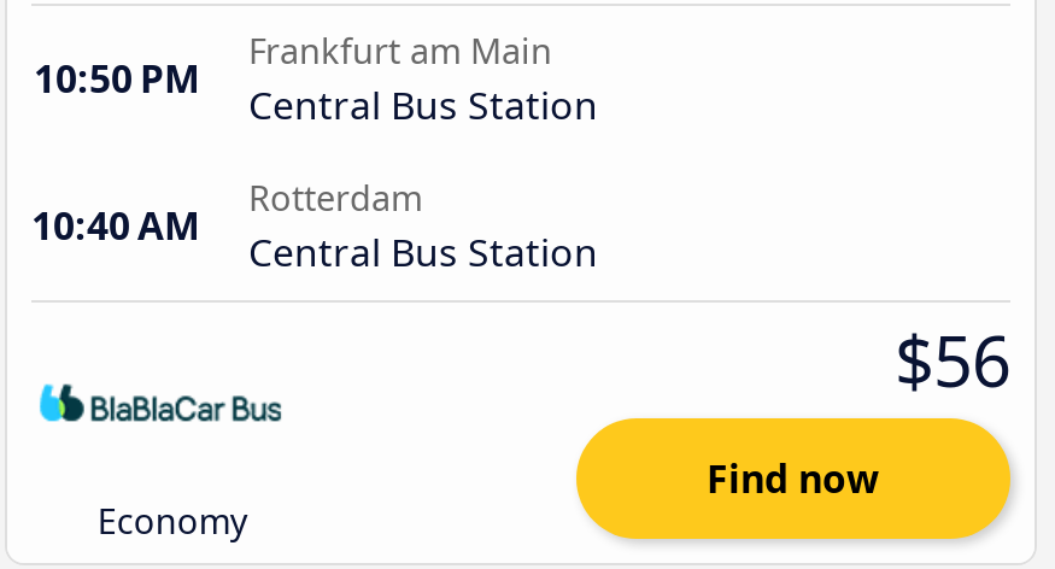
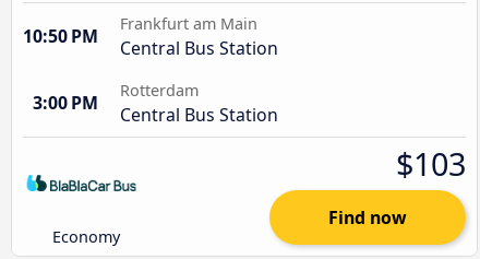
[31,198,598,278] 10:40 AM Central Bus Station -> [33,90,278,127] 3:00 PM Central Bus Station
[895,312,1010,406] $56 -> [396,142,466,184] $103

